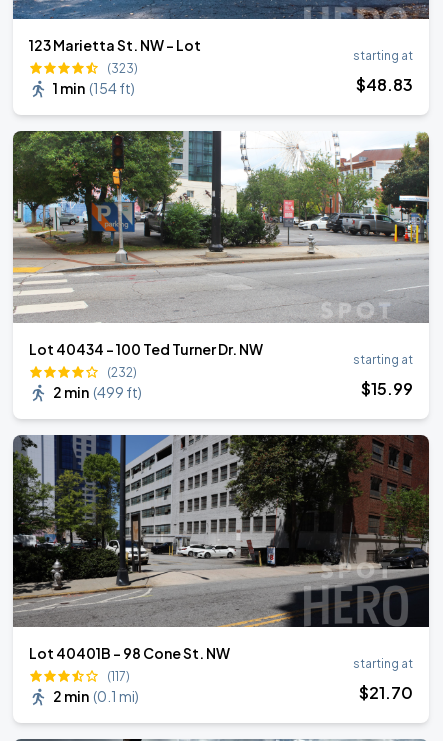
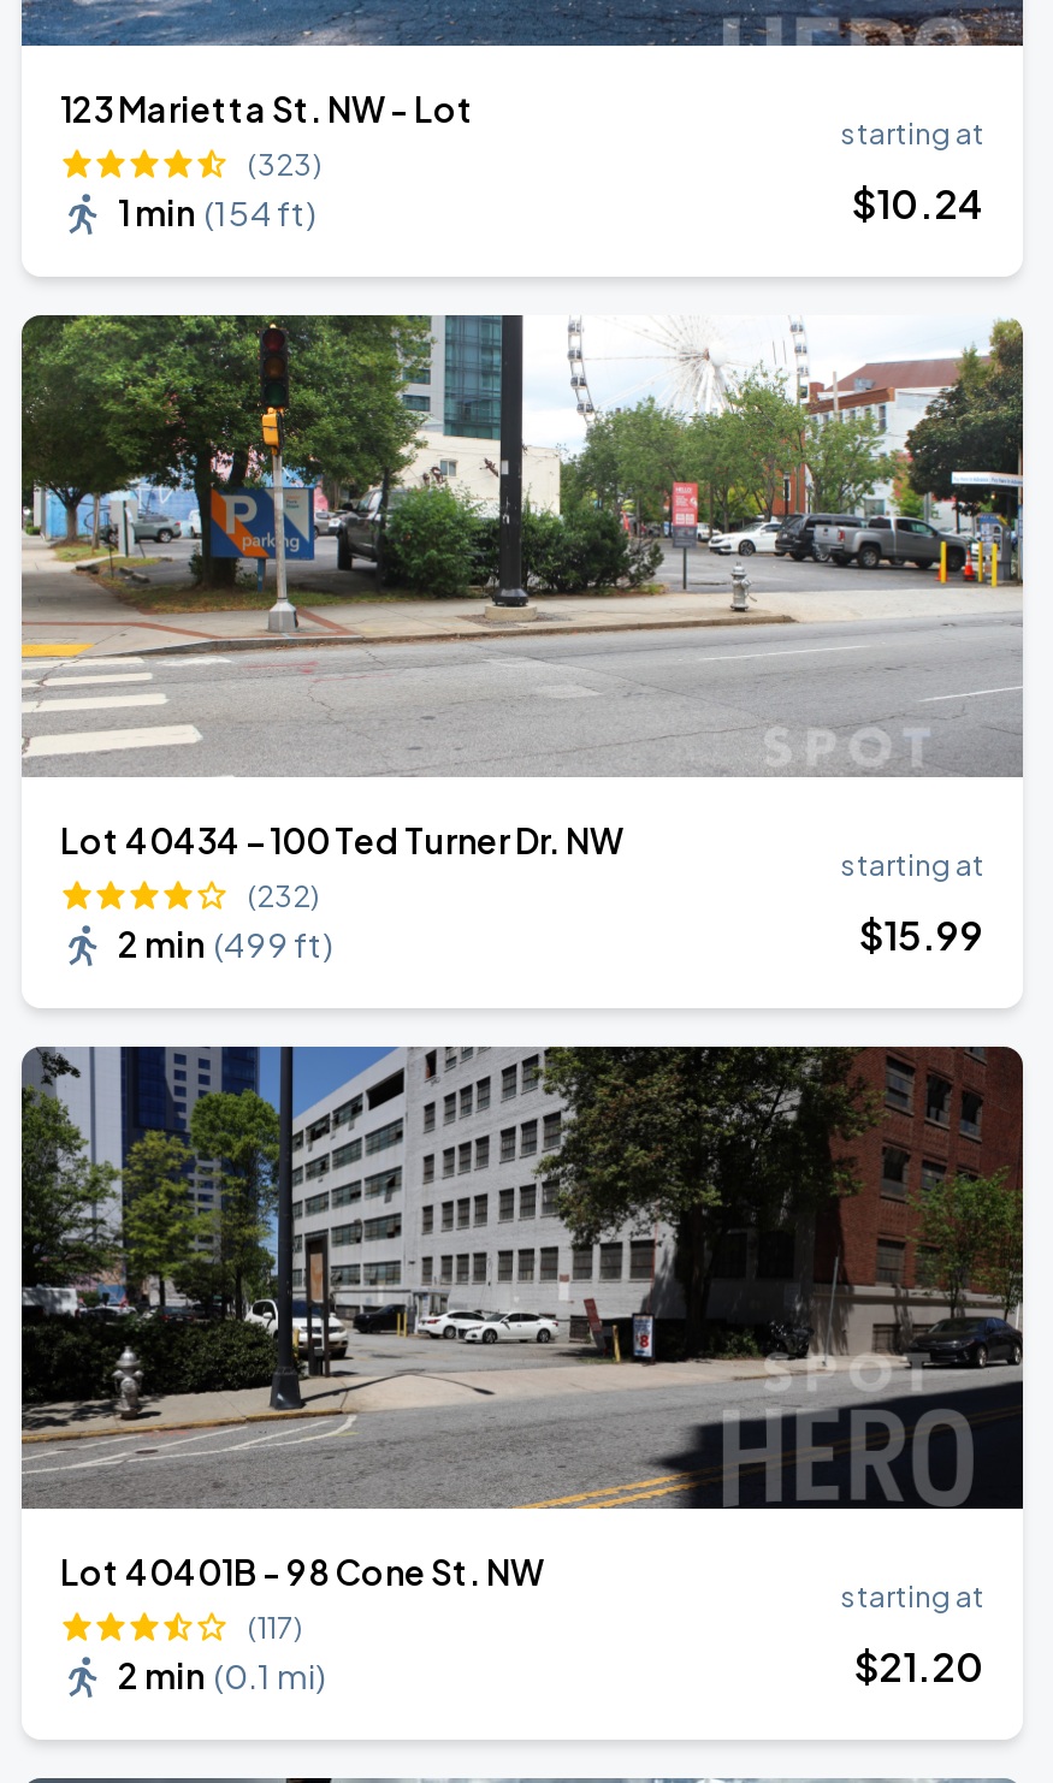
[356,74,413,95] $48.83 -> [852,178,984,229] $10.24
[359,682,413,703] $21.70 -> [854,1641,984,1692] $21.20

